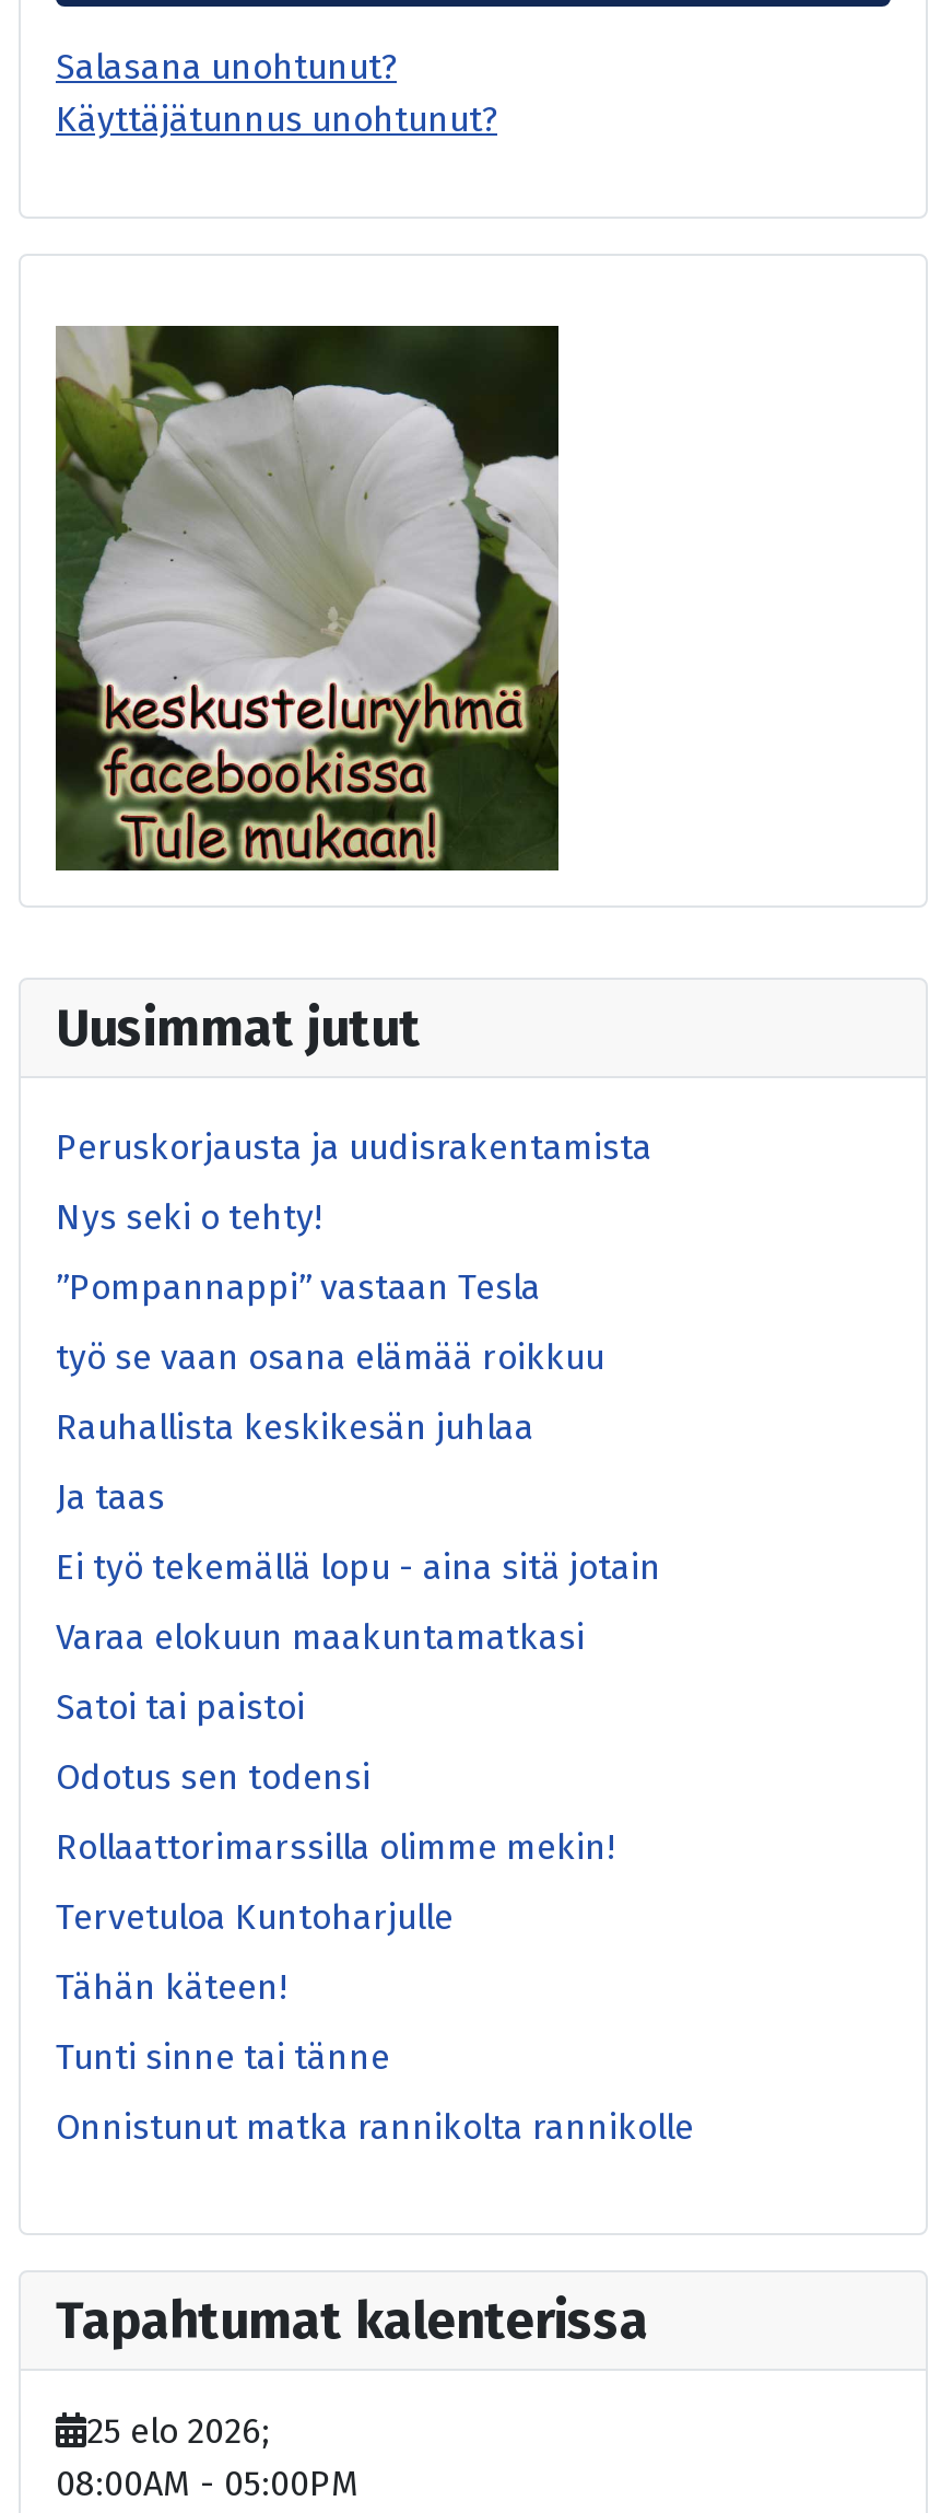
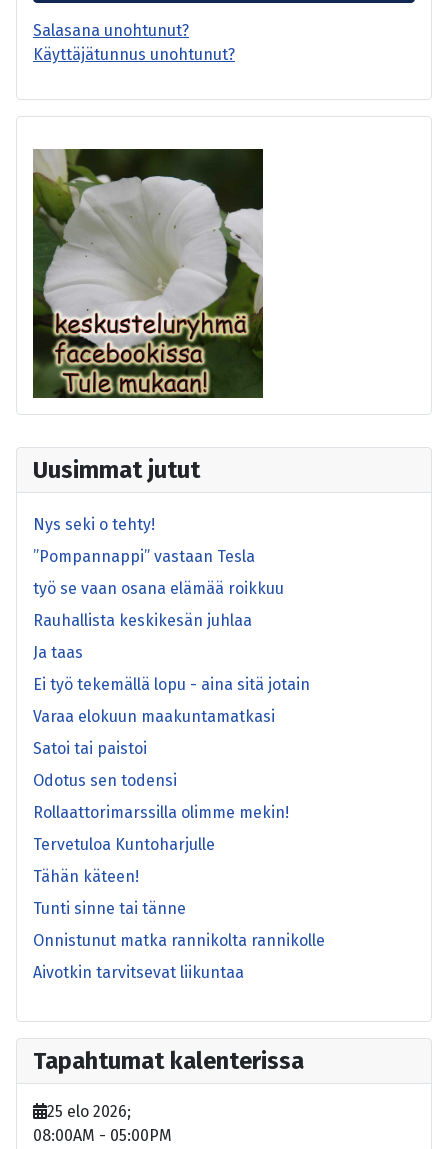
[56,1127,652,1169] Peruskorjausta ja uudisrakentamista -> none
moved [56,1197,694,2149] -> [33,515,325,950]: Nys seki o tehty! | ”Pompannappi” vastaan Tesla | työ se vaan osana elämää roikkuu | ... | Tunti sinne tai tänne | Onnistunut matka rannikolta rannikolle
none -> [33,963,244,982] Aivotkin tarvitsevat liikuntaa

